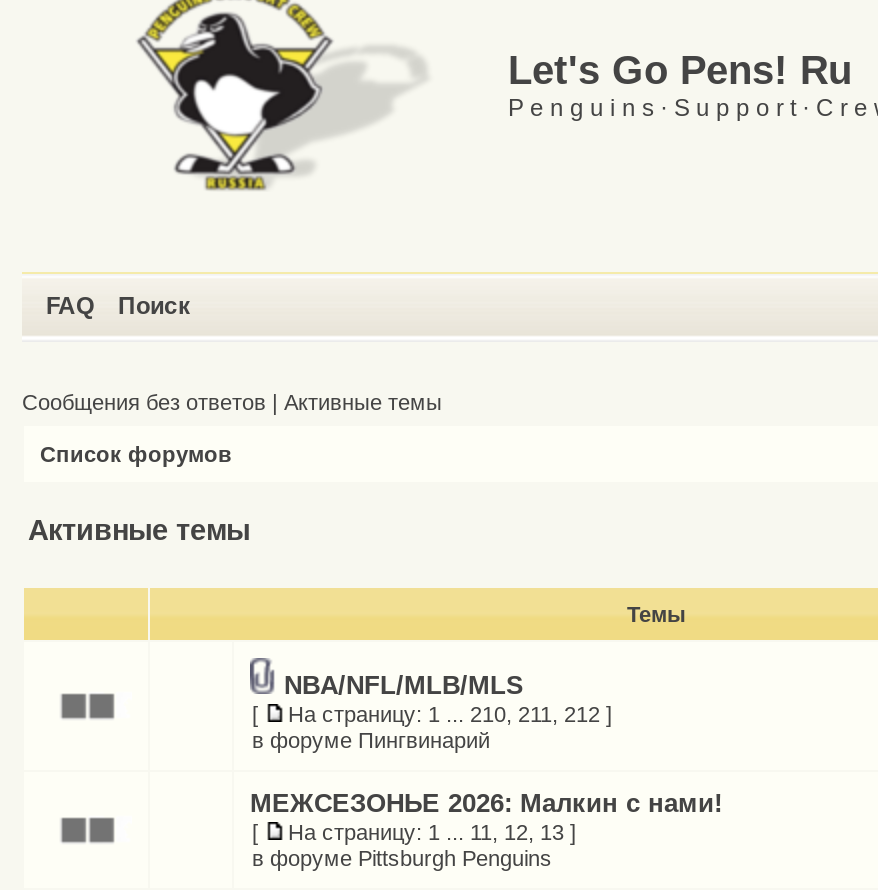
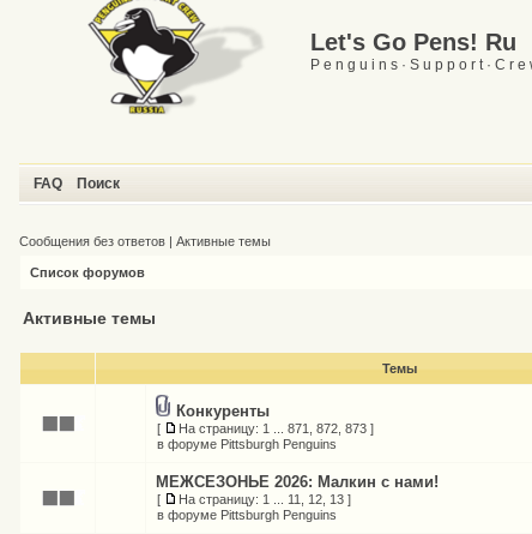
[284,670,524,700] NBA/NFL/MLB/MLS -> [176,402,270,420] Конкуренты
[252,702,612,752] На страницу: 1... 210, 211, 212] | в форуме Пингвинарий -> [157,421,374,451] На страницу: 1... 871, 872, 873] | в форуме Pittsburgh Penguins

